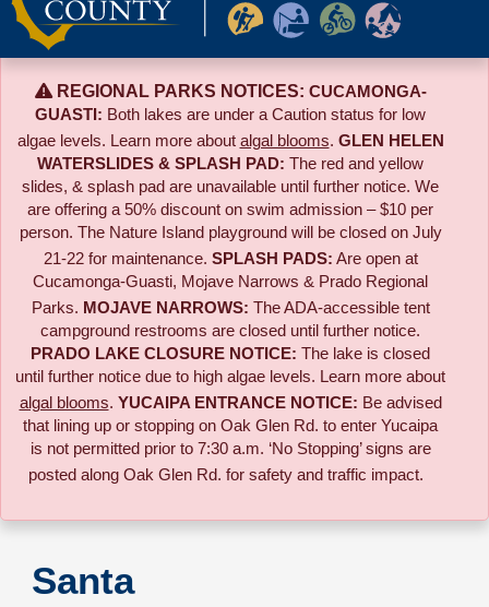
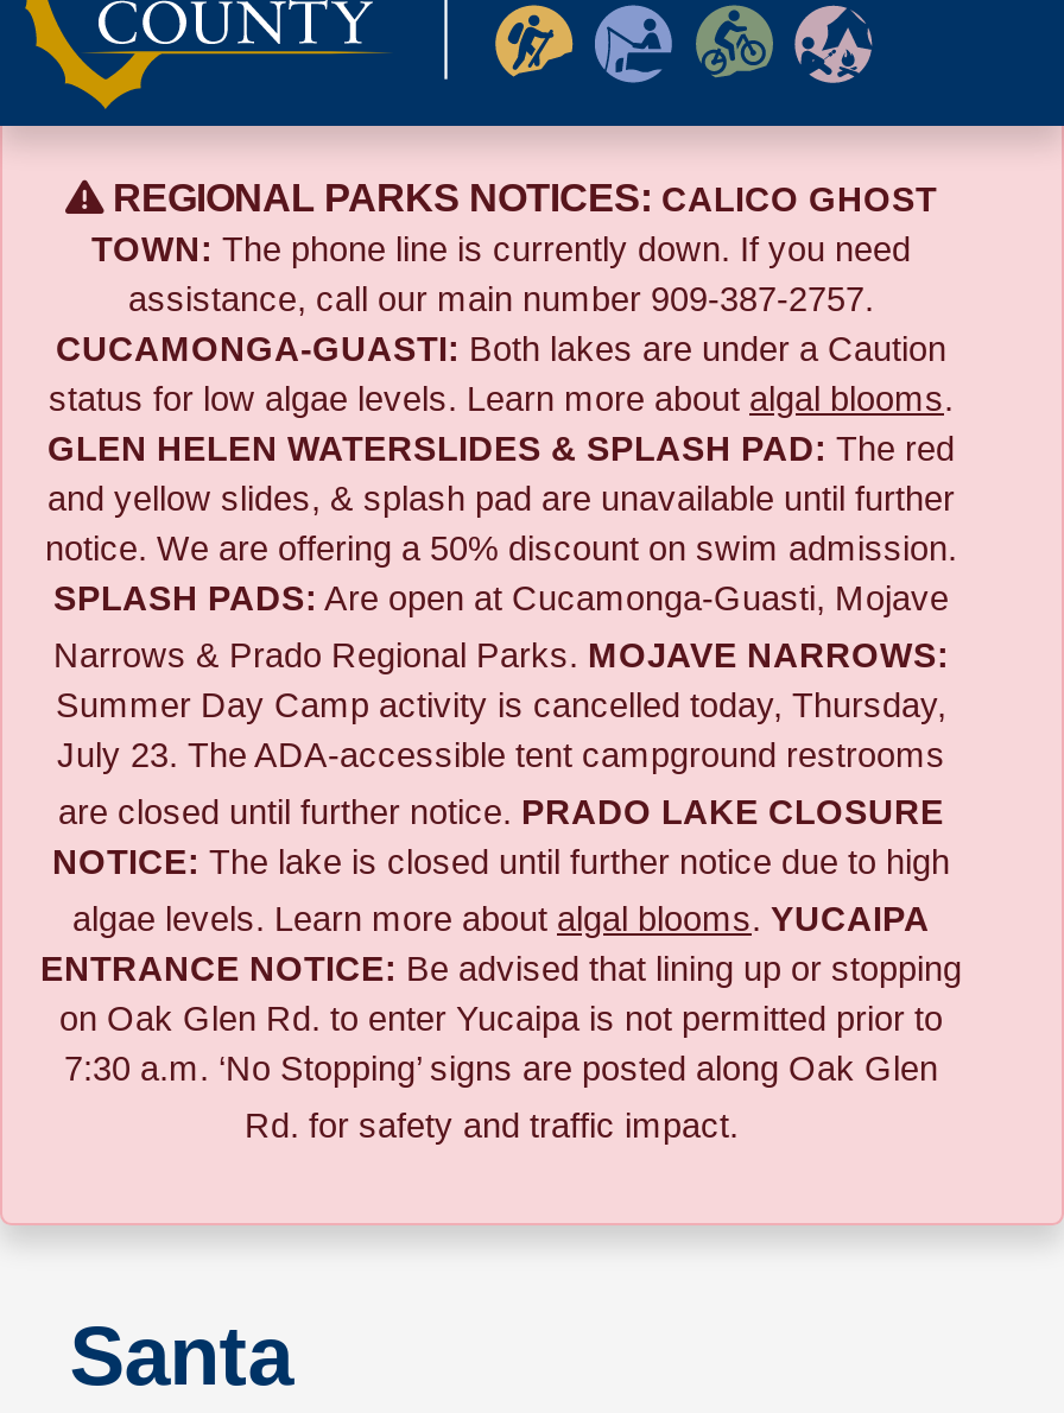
[15,81,445,484] REGIONAL PARKS NOTICES: CUCAMONGA- | GUASTI: Both lakes are under a Caution status for low | algae levels. Learn more about algal blooms. GLEN HELEN | WATERSLIDES & SPLASH PAD: The red and yellow | slides, & splash pad are unavailable until further notice. We | are offering a 50% discount on swim admission – $10 per | person. The Nature Island playground will be closed on July | 21-22 for maintenance. SPLASH PADS: Are open at | Cucamonga-Guasti, Mojave Narrows & Prado Regional | Parks. MOJAVE NARROWS: The ADA-accessible tent | campground restrooms are closed until further notice. | PRADO LAKE CLOSURE NOTICE: The lake is closed | until further notice due to high algae levels. Learn more about | algal blooms. YUCAIPA ENTRANCE NOTICE: Be advised | that lining up or stopping on Oak Glen Rd. to enter Yucaipa | is not permitted prior to 7:30 a.m. ‘No Stopping’ signs are | posted along Oak Glen Rd. for safety and traffic impact. -> [40,176,962,1145] REGIONAL PARKS NOTICES: CALICO GHOST | TOWN: The phone line is currently down. If you need | assistance, call our main number 909-387-2757. | CUCAMONGA-GUASTI: Both lakes are under a Caution | status for low algae levels. Learn more about algal blooms. | GLEN HELEN WATERSLIDES & SPLASH PAD: The red | and yellow slides, & splash pad are unavailable until further | notice. We are offering a 50% discount on swim admission. | SPLASH PADS: Are open at Cucamonga-Guasti, Mojave | Narrows & Prado Regional Parks. MOJAVE NARROWS: | Summer Day Camp activity is cancelled today, Thursday, | July 23. The ADA-accessible tent campground restrooms | are closed until further notice. PRADO LAKE CLOSURE | NOTICE: The lake is closed until further notice due to high | algae levels. Learn more about algal blooms. YUCAIPA | ENTRANCE NOTICE: Be advised that lining up or stopping | on Oak Glen Rd. to enter Yucaipa is not permitted prior to | 7:30 a.m. ‘No Stopping’ signs are posted along Oak Glen | Rd. for safety and traffic impact.

